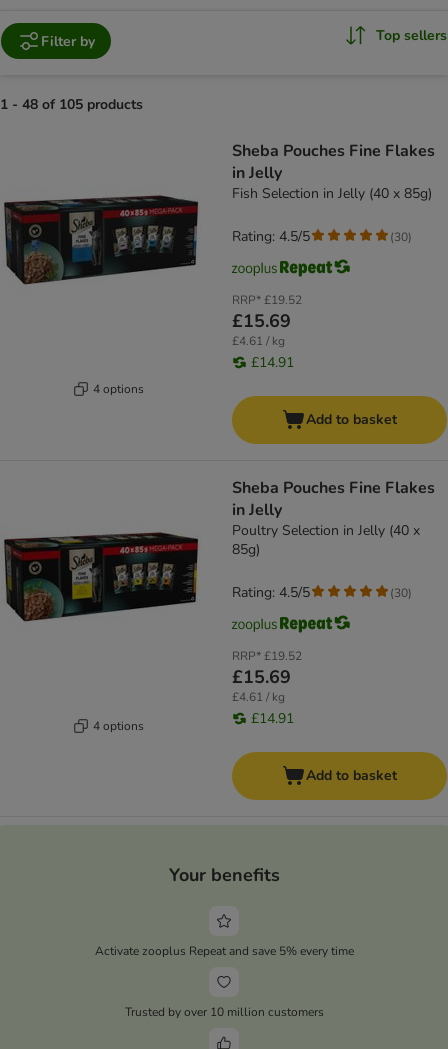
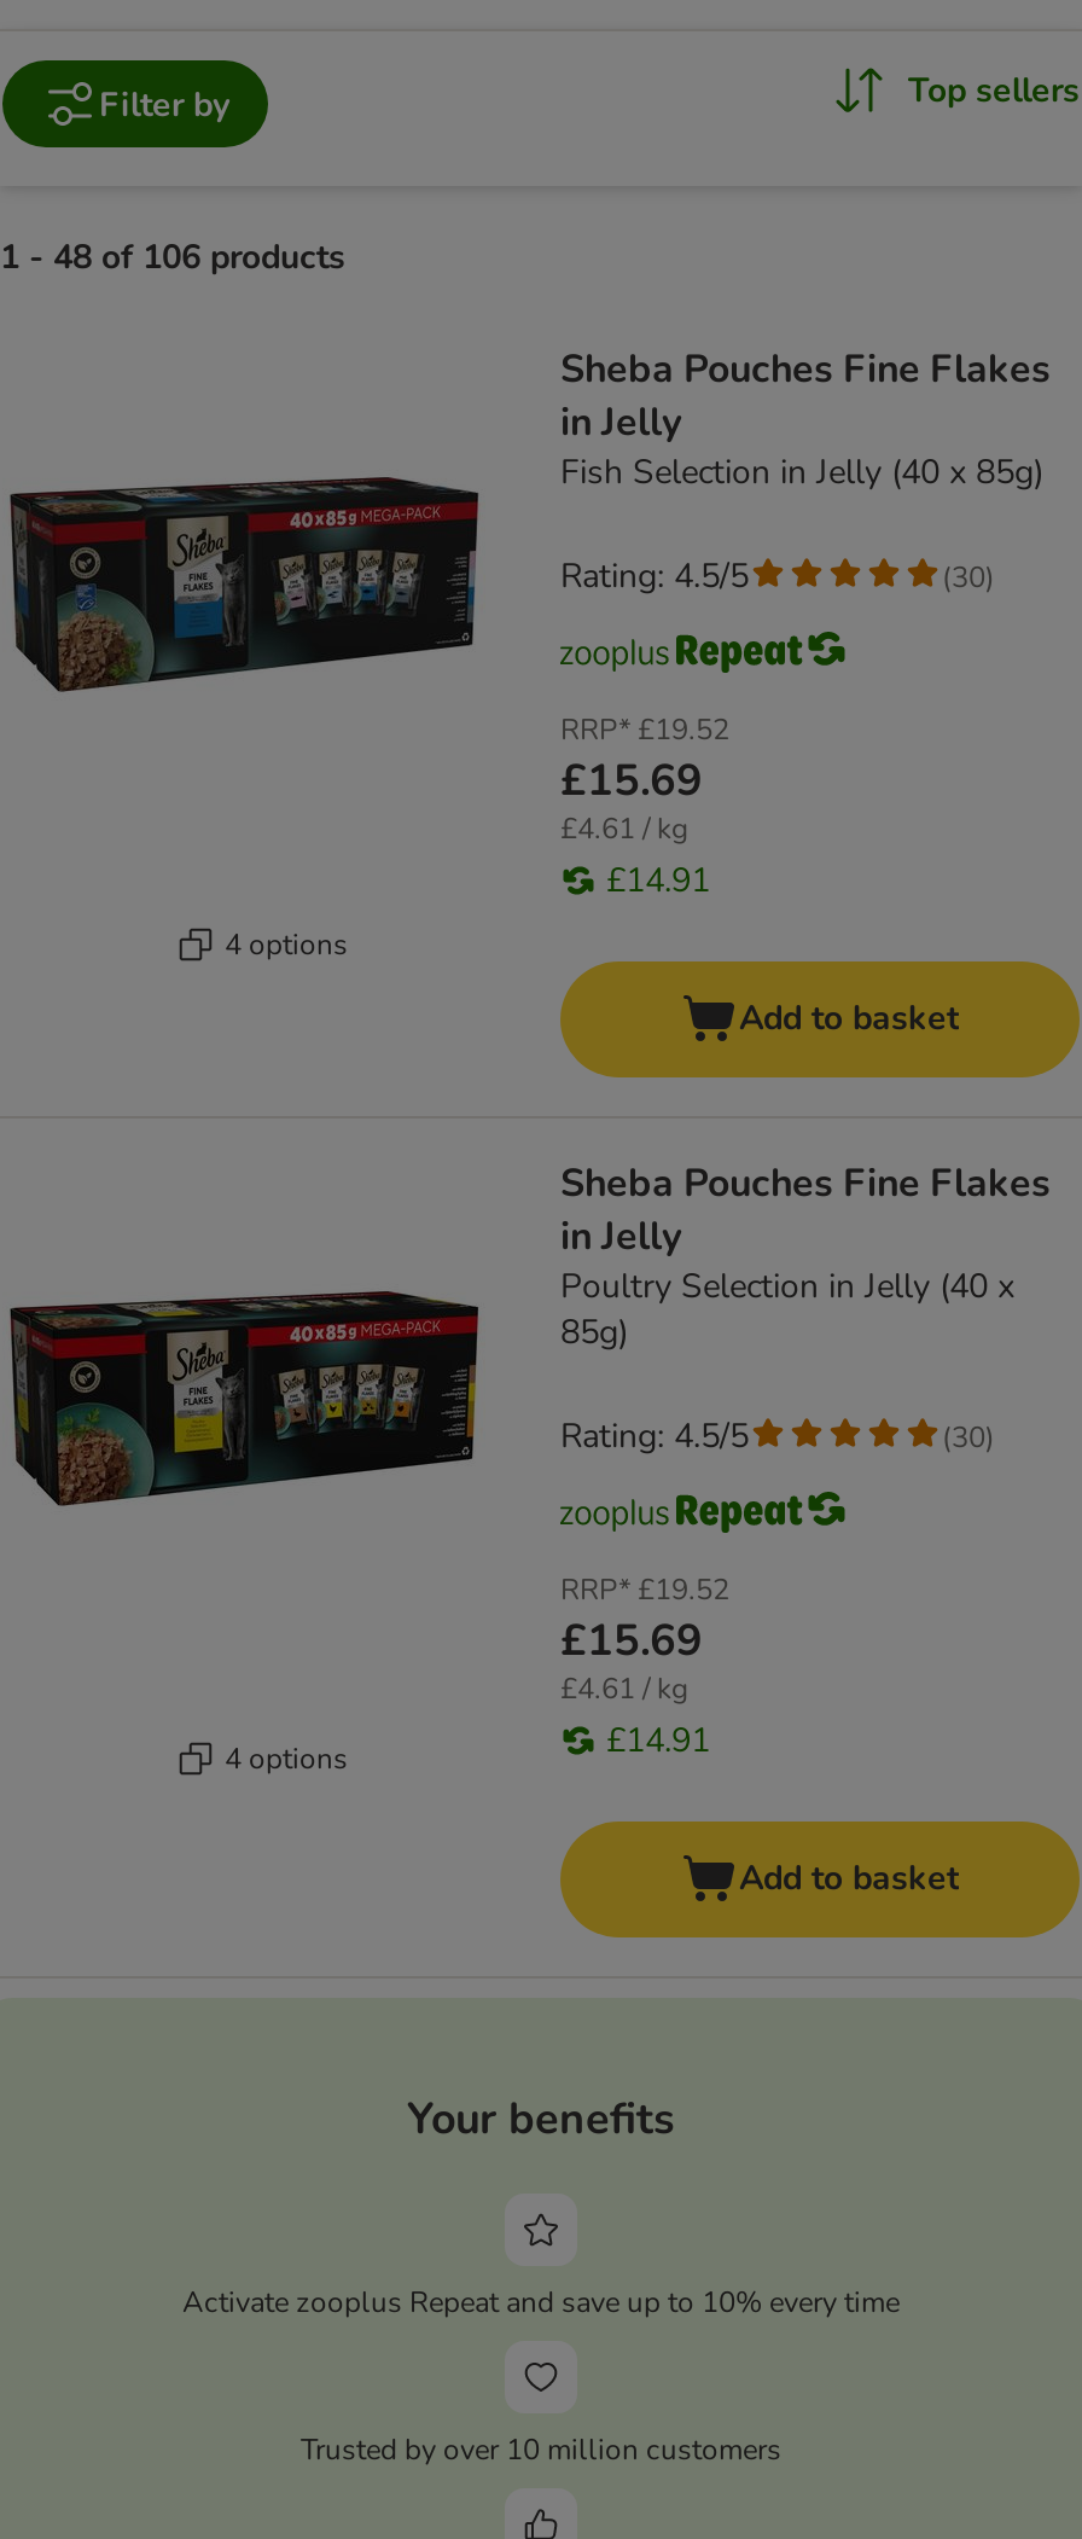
[0,95,143,114] 1 - 48 of 105 products -> [0,235,345,280] 1 - 48 of 106 products
[94,943,353,959] Activate zooplus Repeat and save 5% every time -> [182,2282,900,2321] Activate zooplus Repeat and save up to 10% every time

